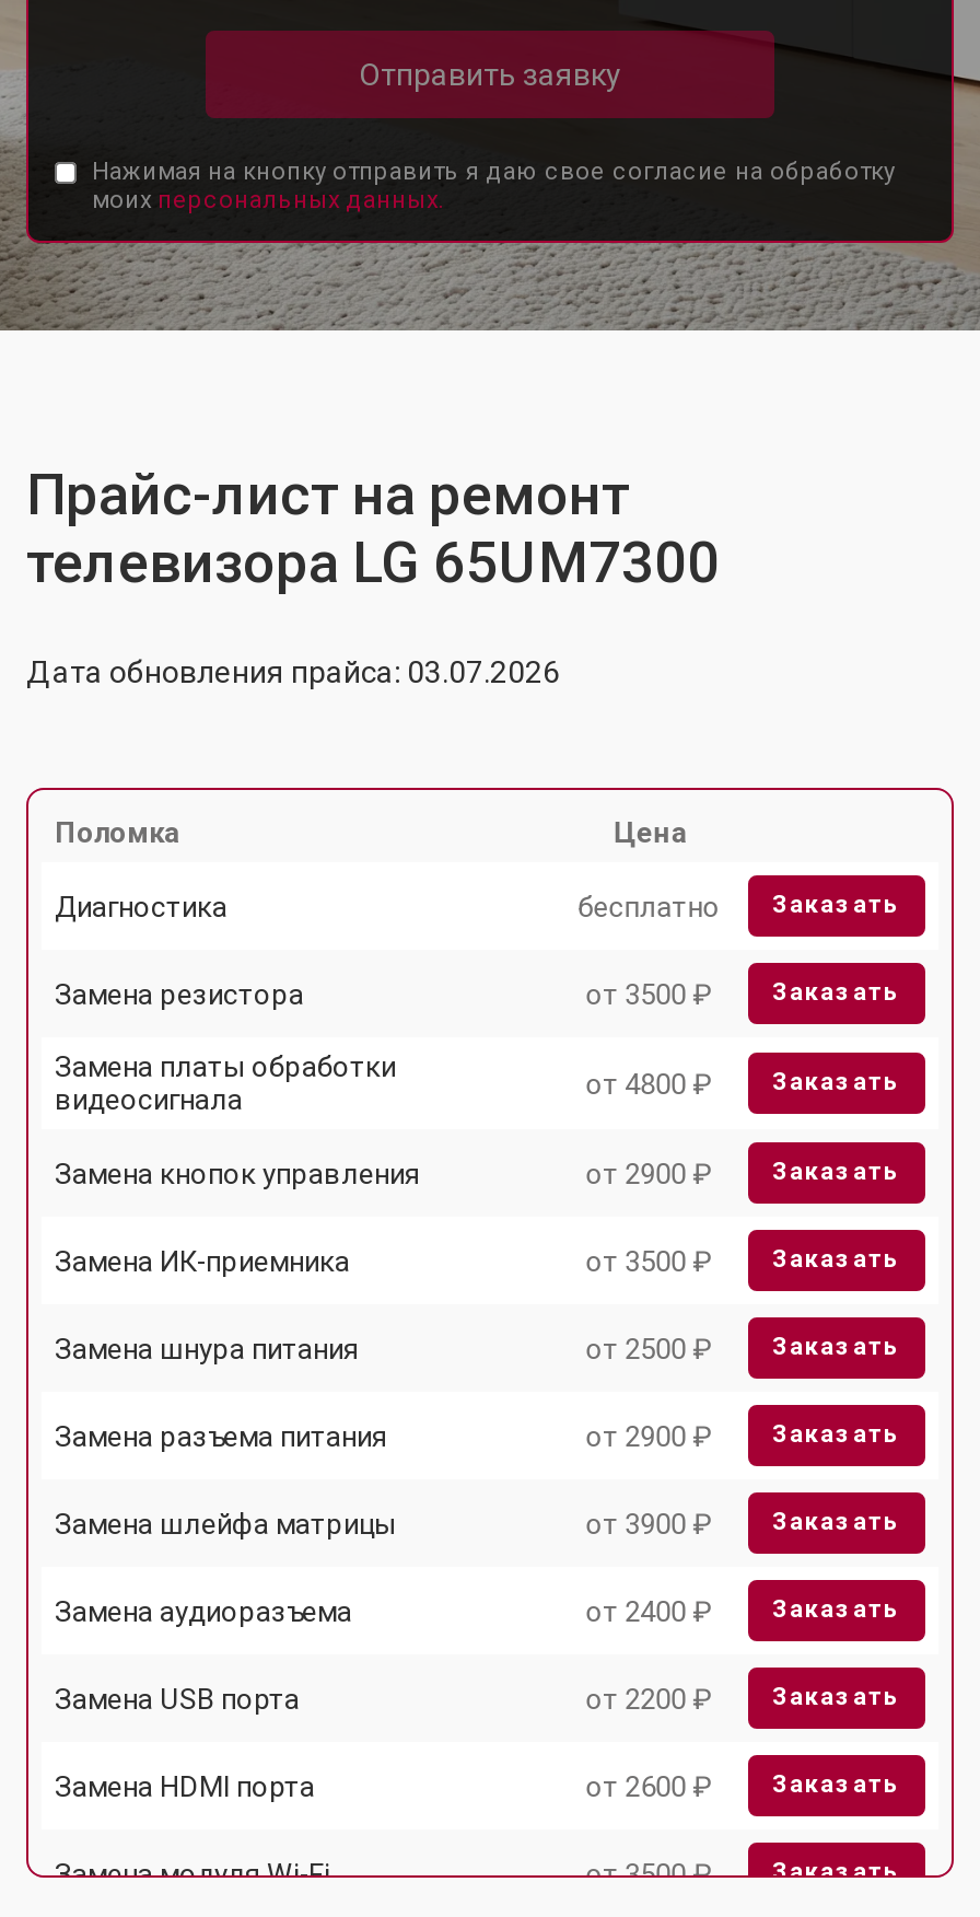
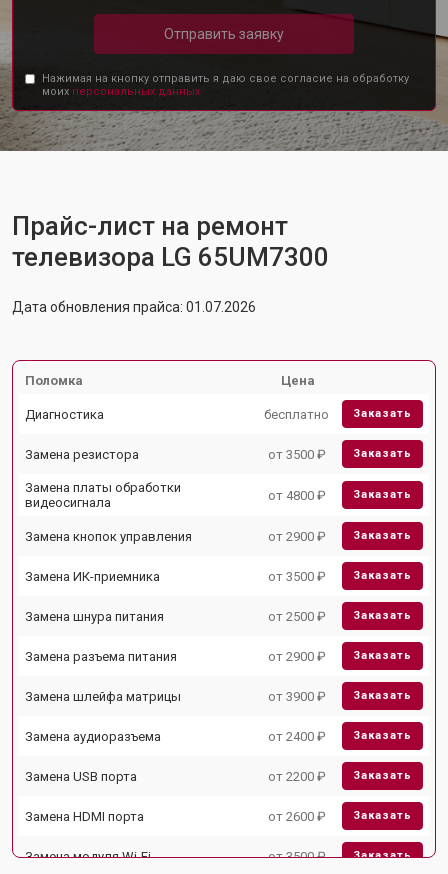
[26,654,560,689] Дата обновления прайса: 03.07.2026 -> [12,299,256,315] Дата обновления прайса: 01.07.2026

